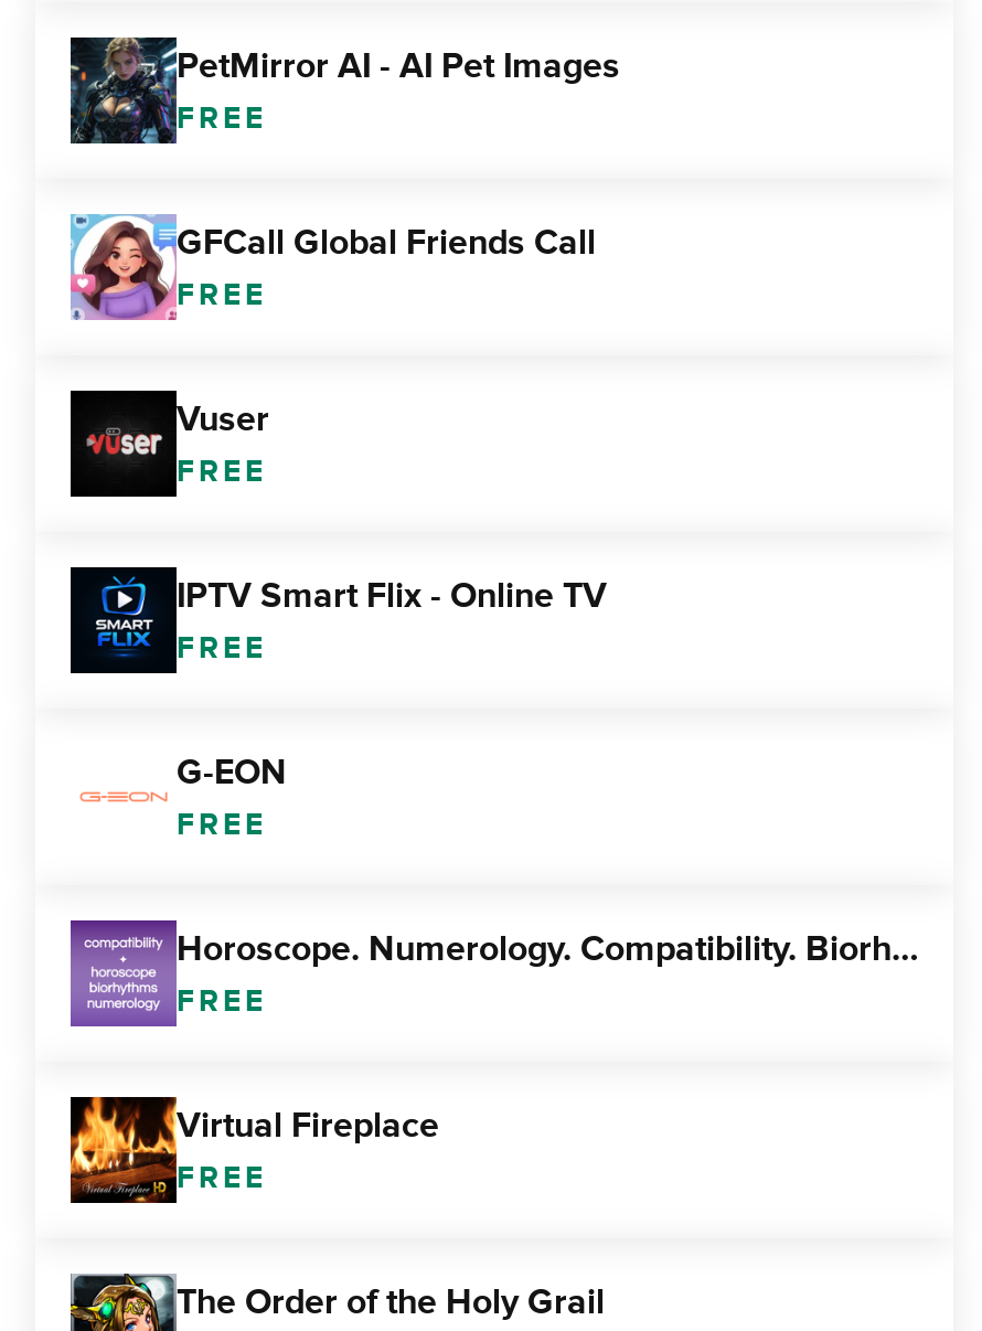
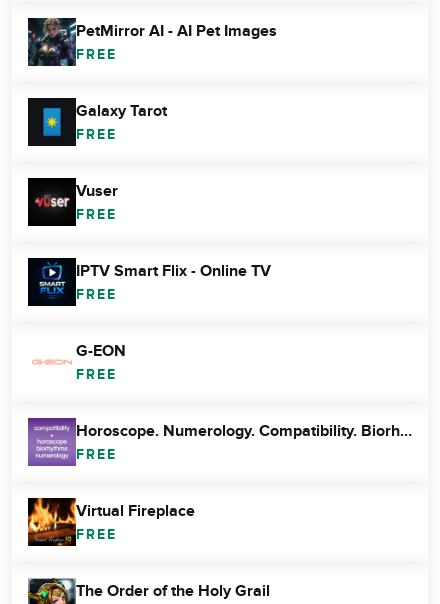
[68,214,596,322] [image] | GFCall Global Friends Call -> [27,97,167,147] [image] | Galaxy Tarot

